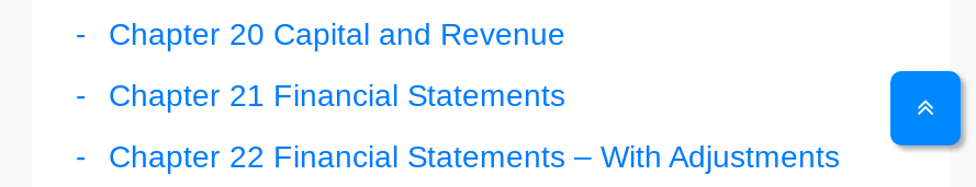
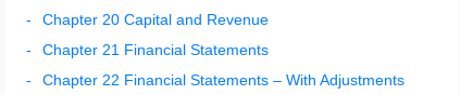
[888,69,965,150] [image] -> none

